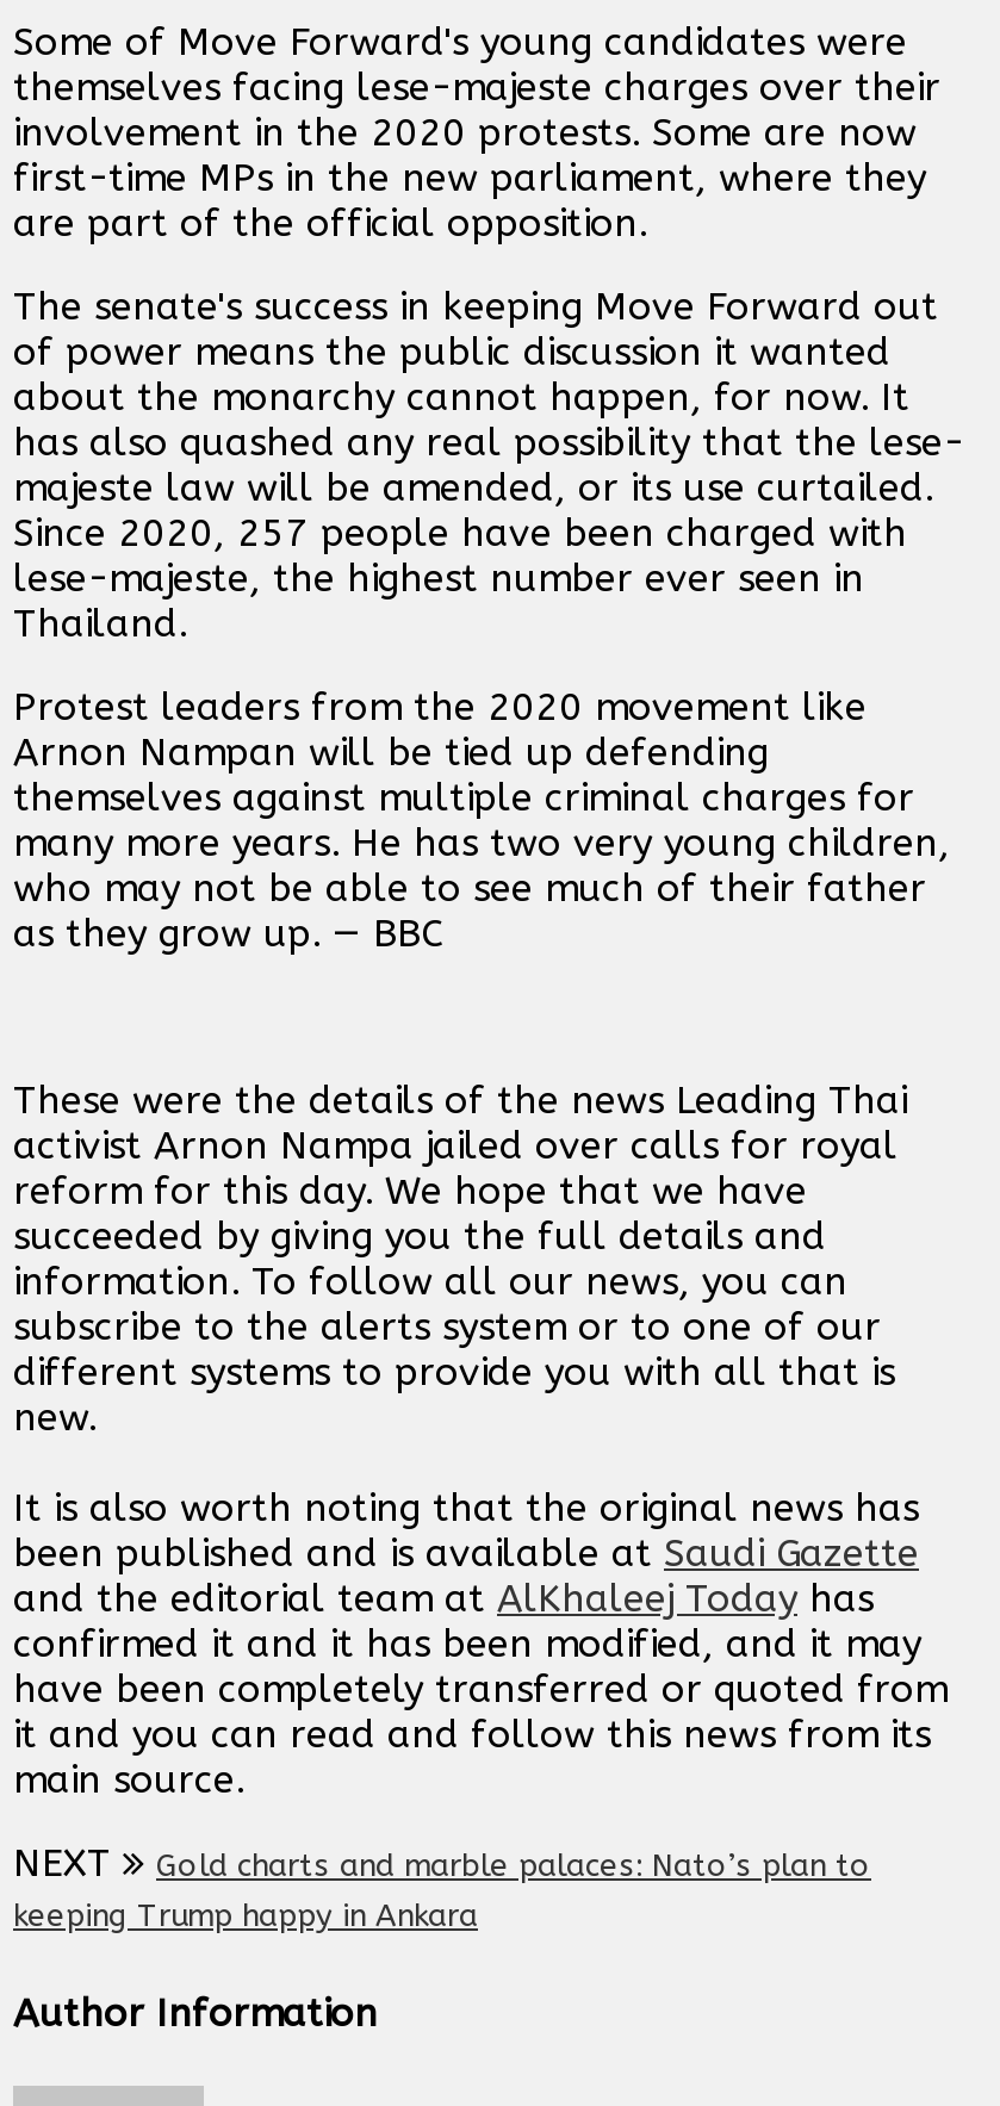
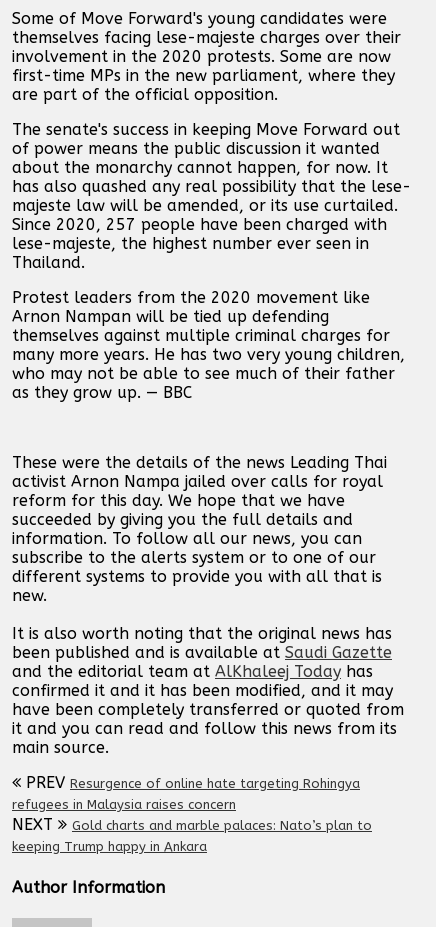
none -> [12,772,360,811] PREV Resurgence of online hate targeting Rohingya | refugees in Malaysia raises concern

